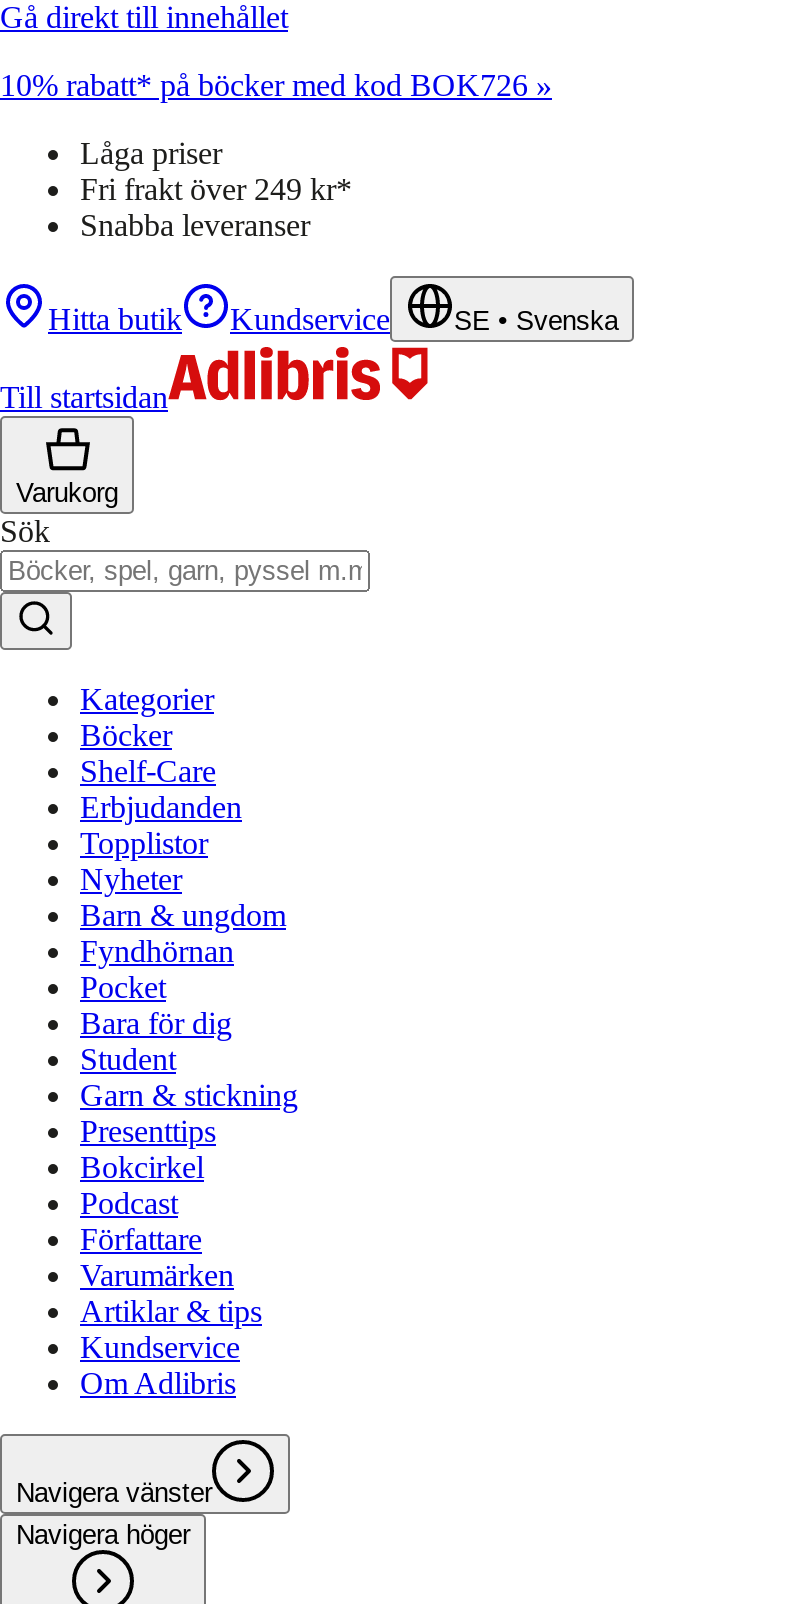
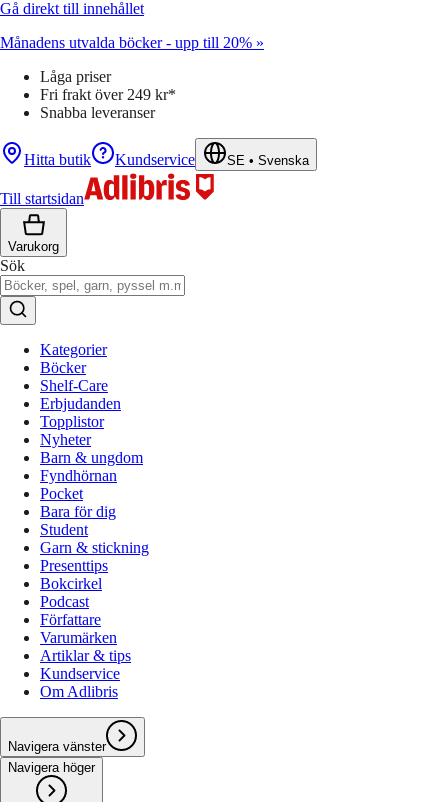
[0,68,552,102] 10% rabatt* på böcker med kod BOK726 » -> [0,34,264,51] Månadens utvalda böcker - upp till 20% »

